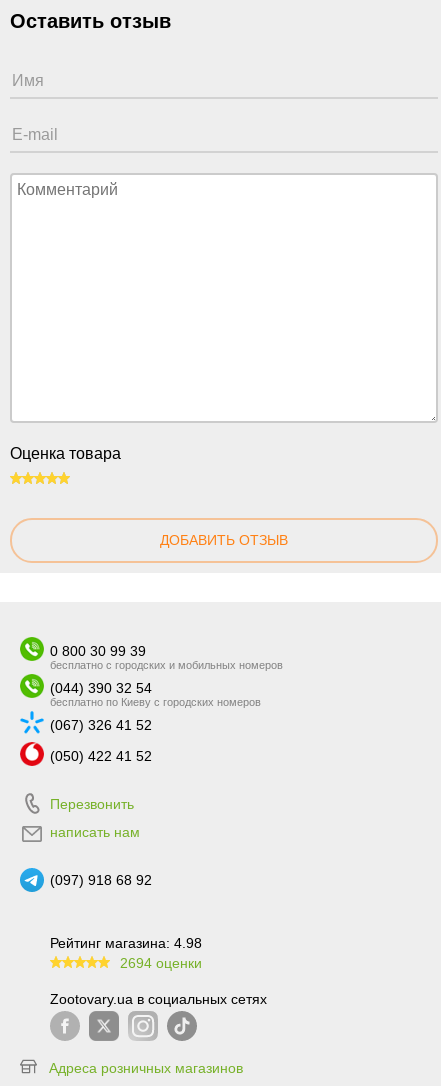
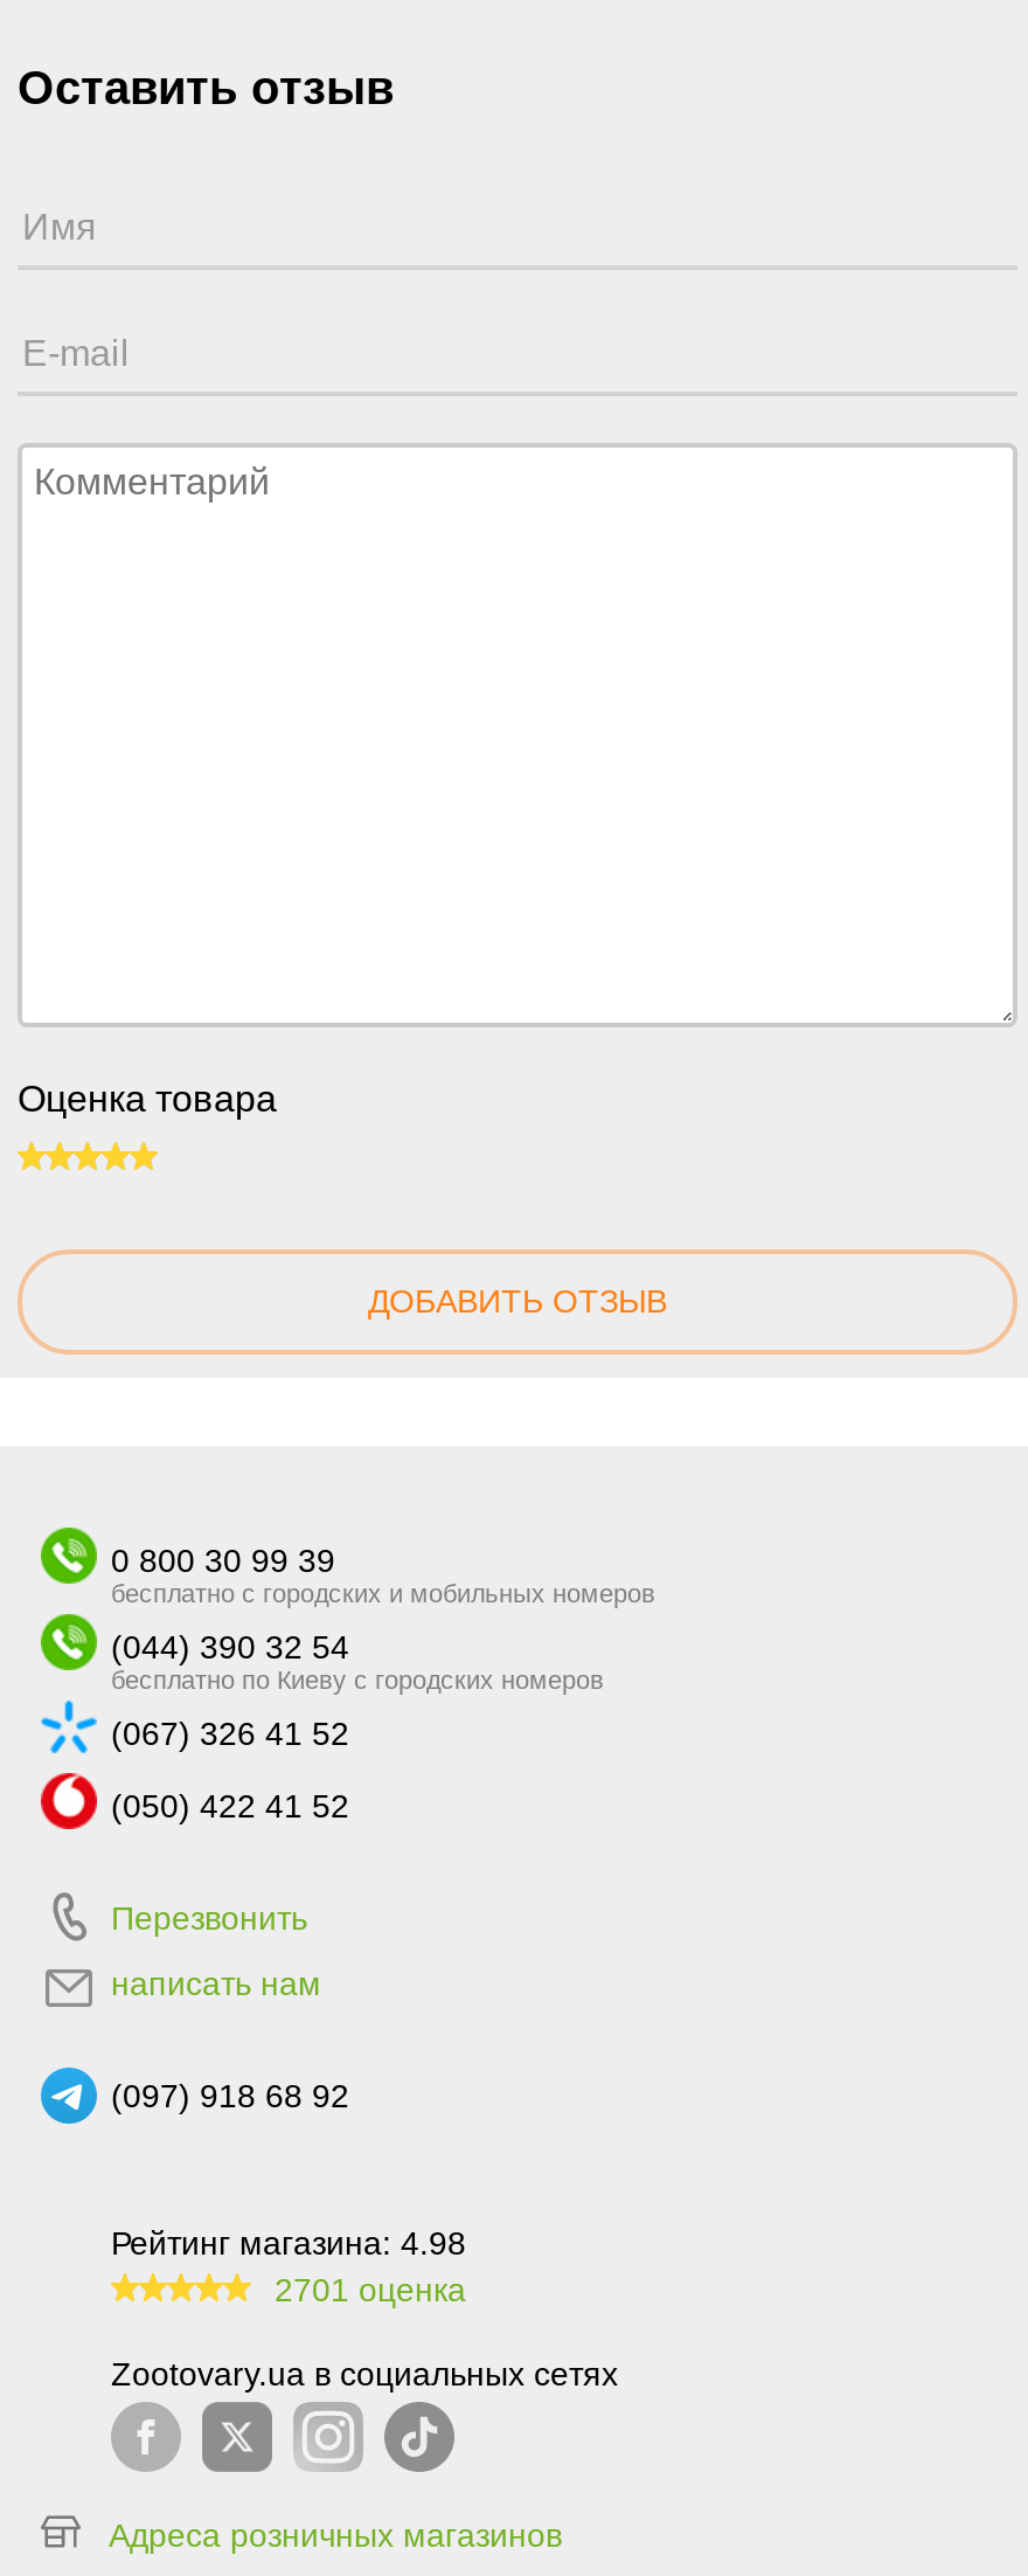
[120,955,202,971] 2694 оценки -> [275,2271,466,2308] 2701 оценка

